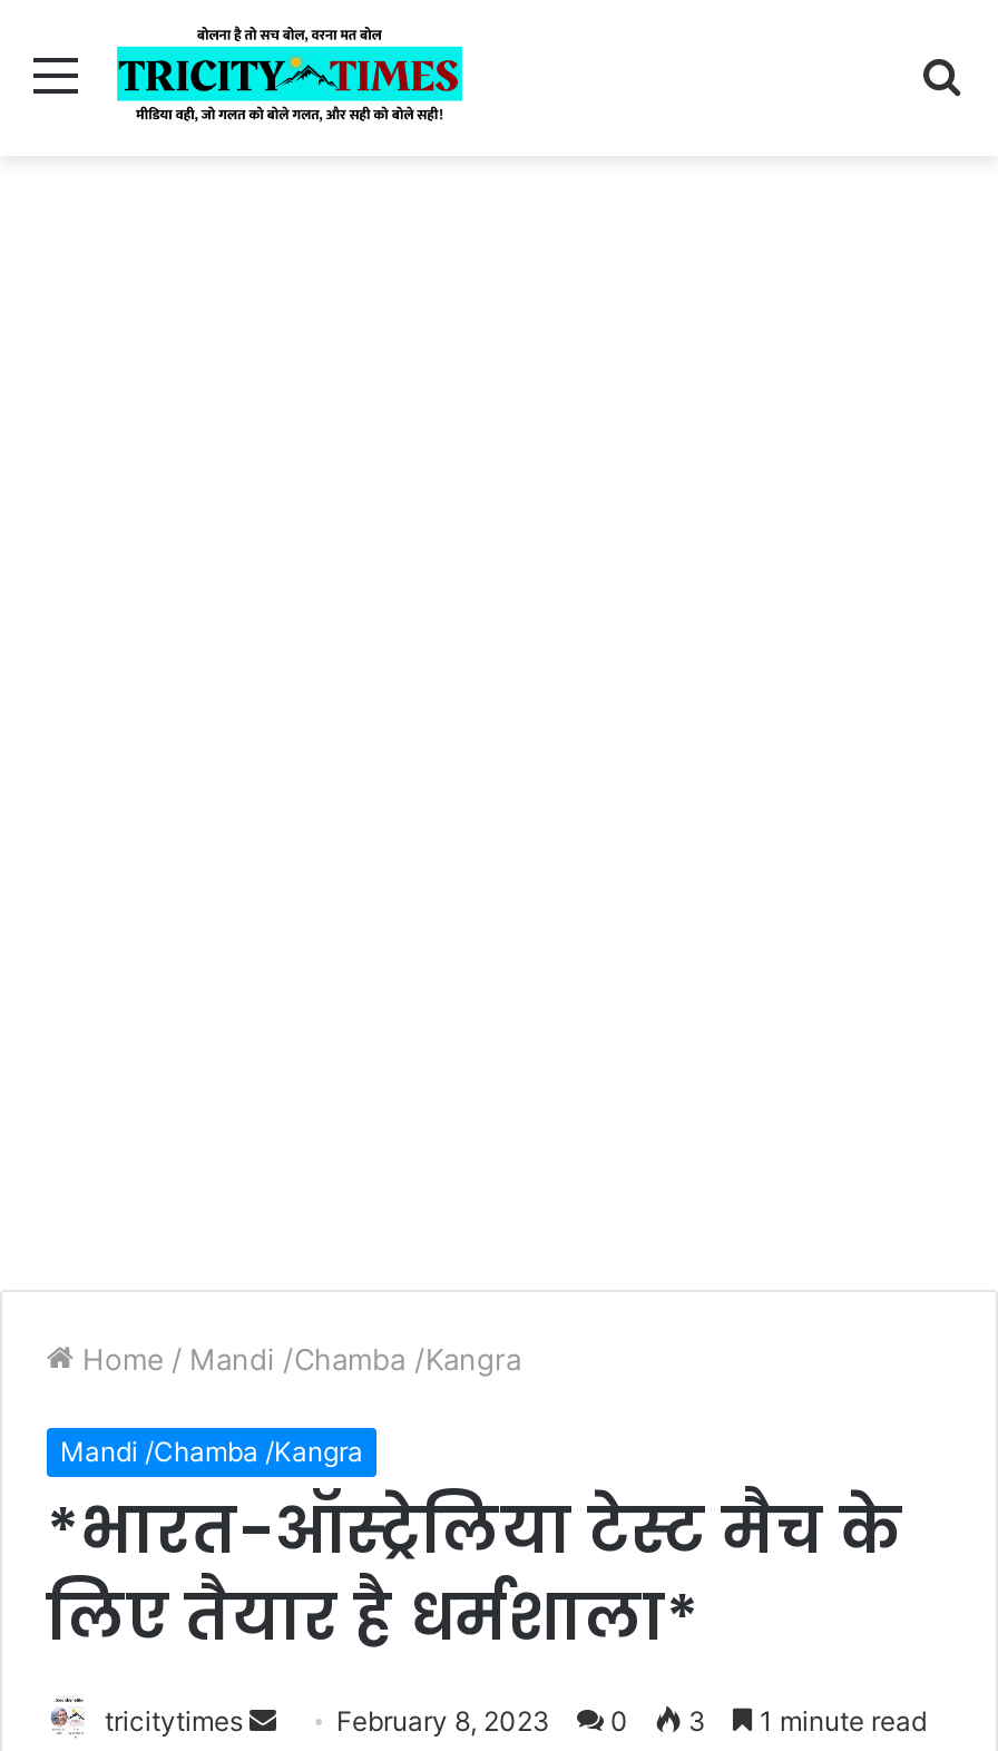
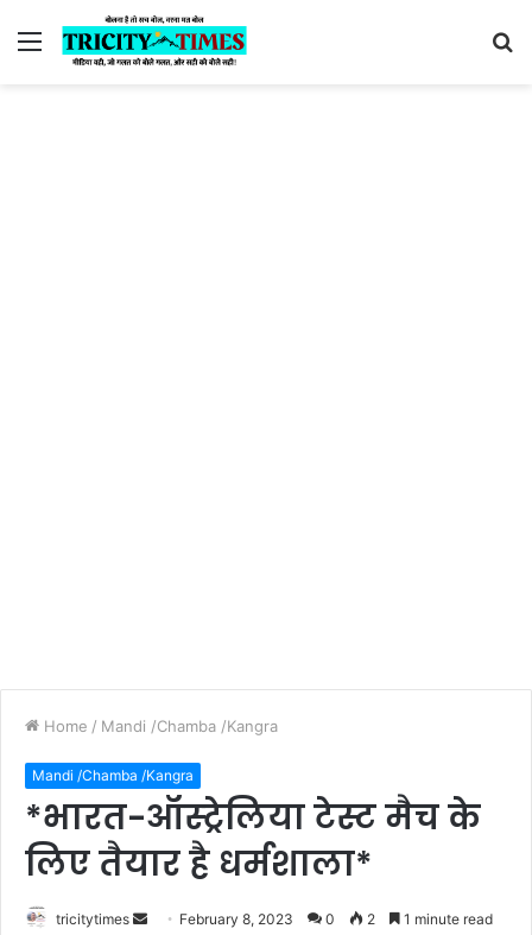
[682,1704,706,1738] 3 -> [363,910,375,928] 2

